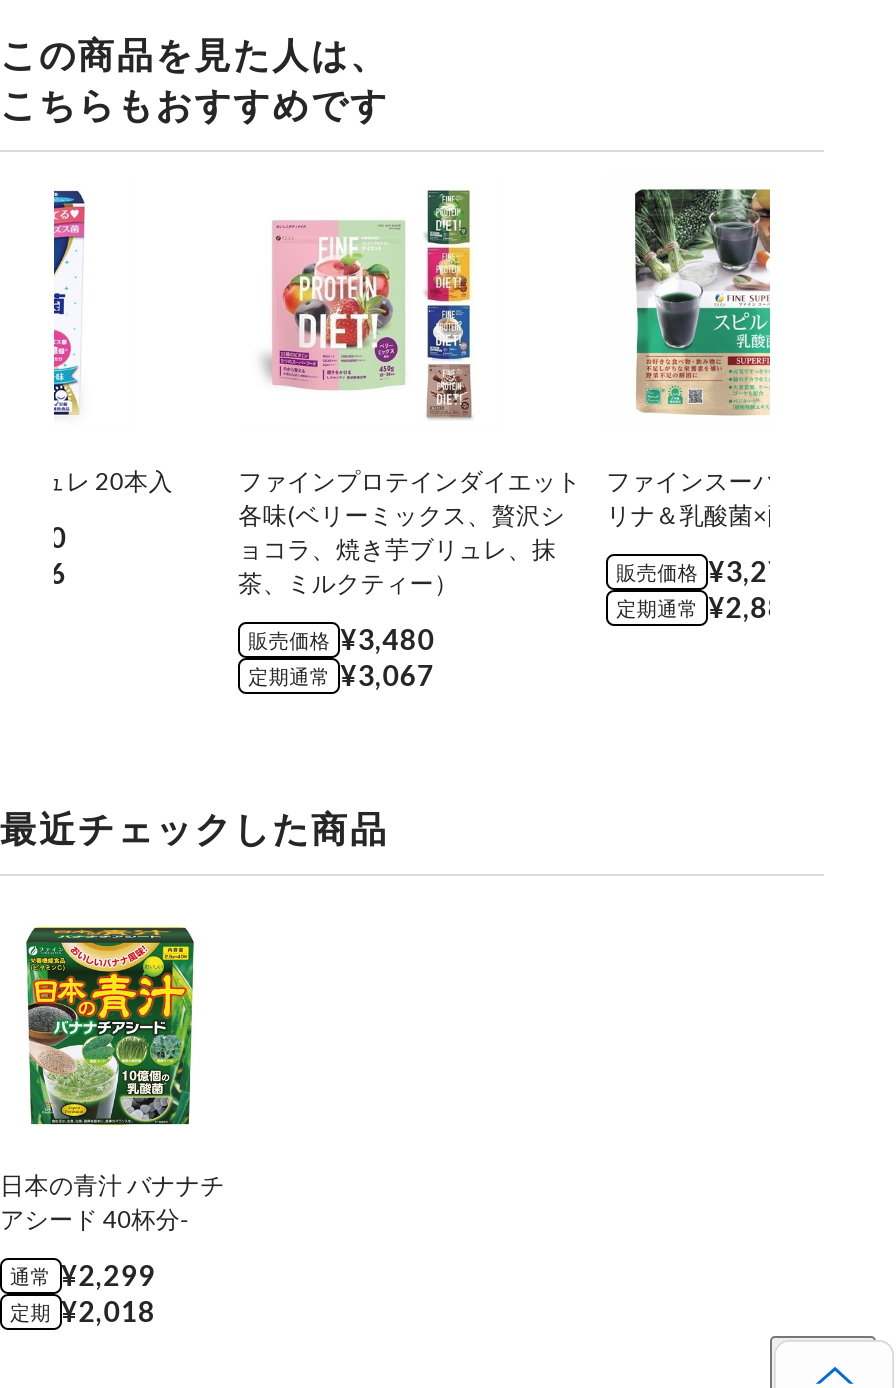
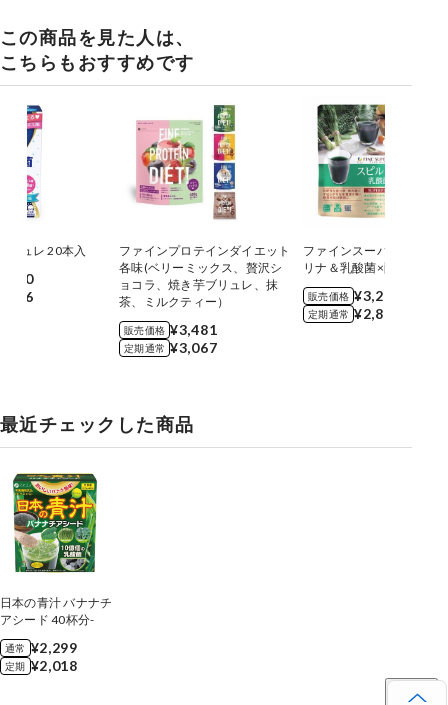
[248,622,435,656] 販売価格 ¥3,480 -> [124,321,217,338] 販売価格 ¥3,481

